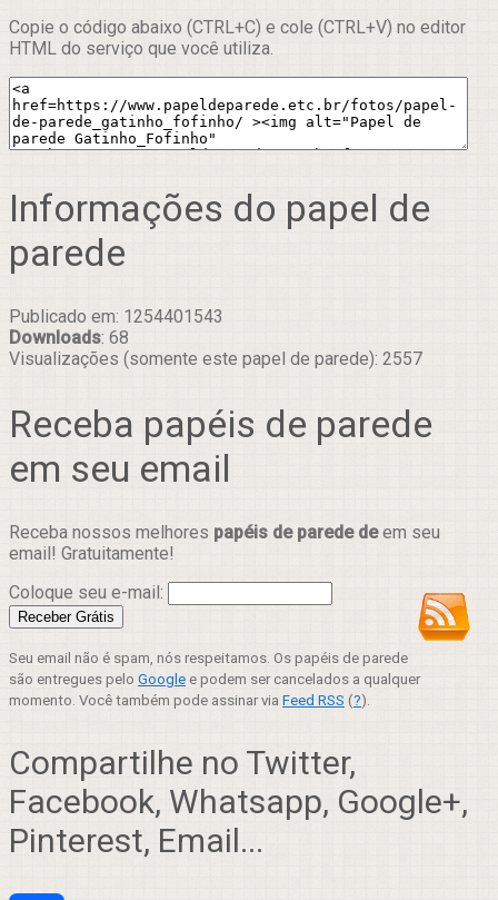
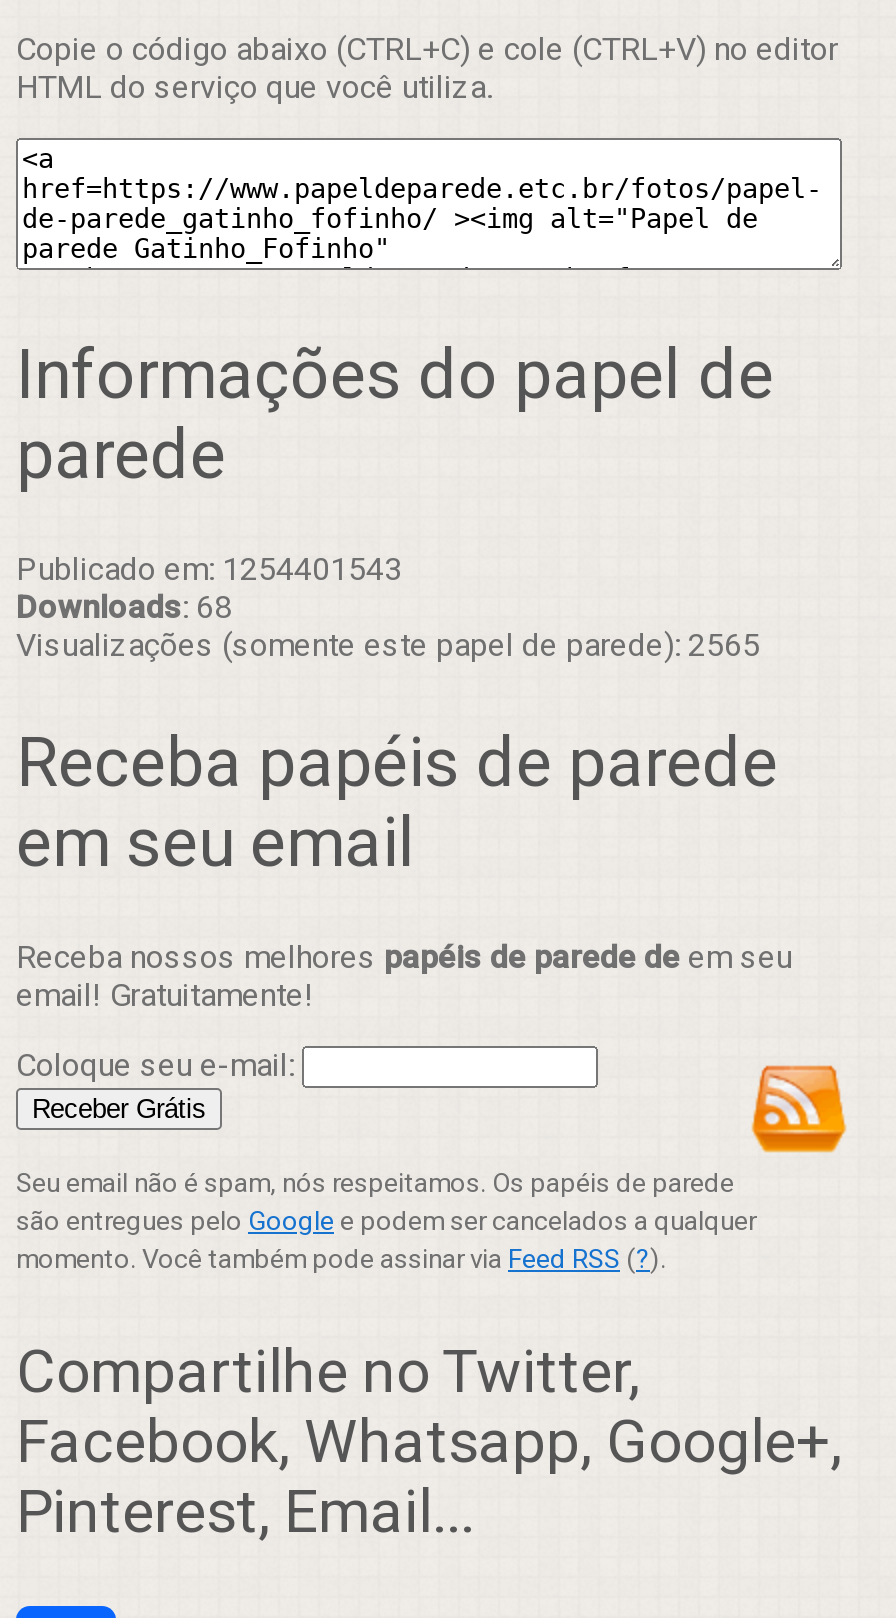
[9,349,422,370] Visualizações (somente este papel de parede): 2557 -> [16,627,760,665] Visualizações (somente este papel de parede): 2565

